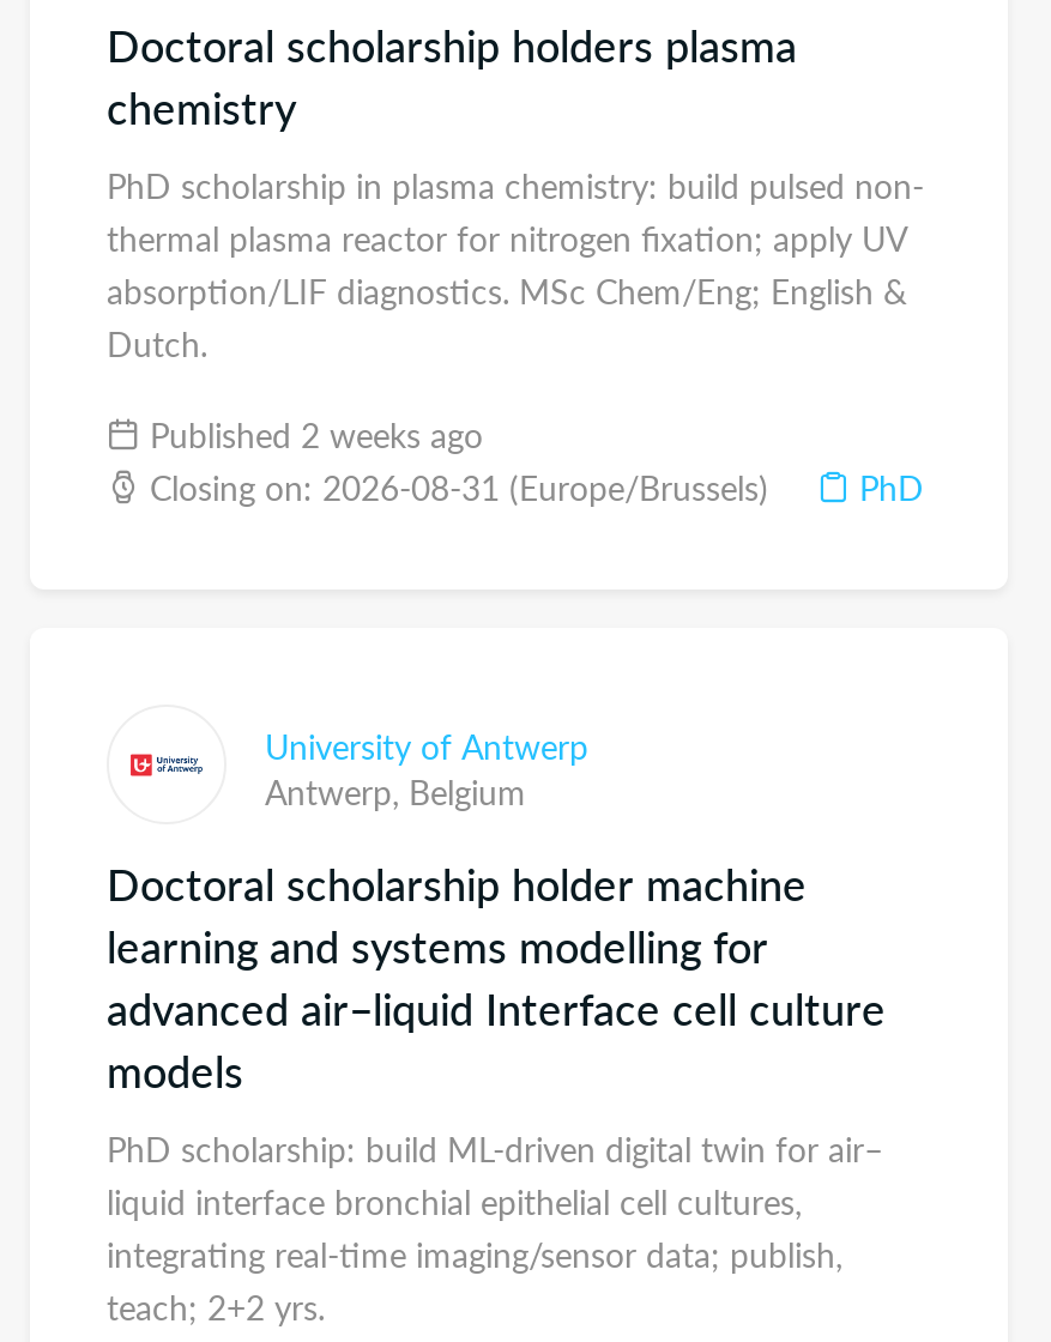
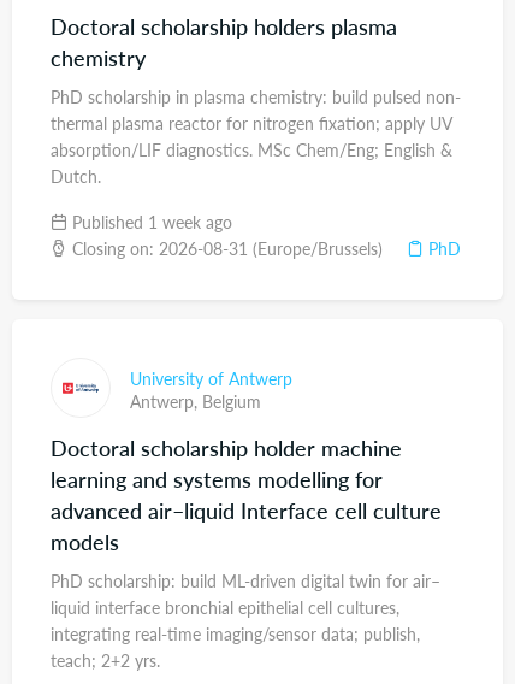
[140,410,483,458] Published 2 weeks ago -> [67,210,232,234] Published 1 week ago

